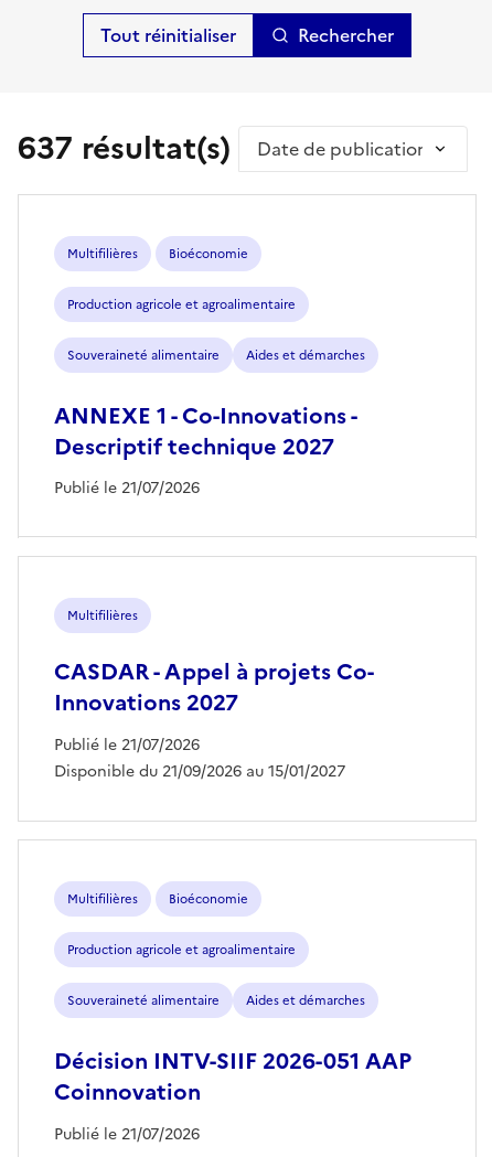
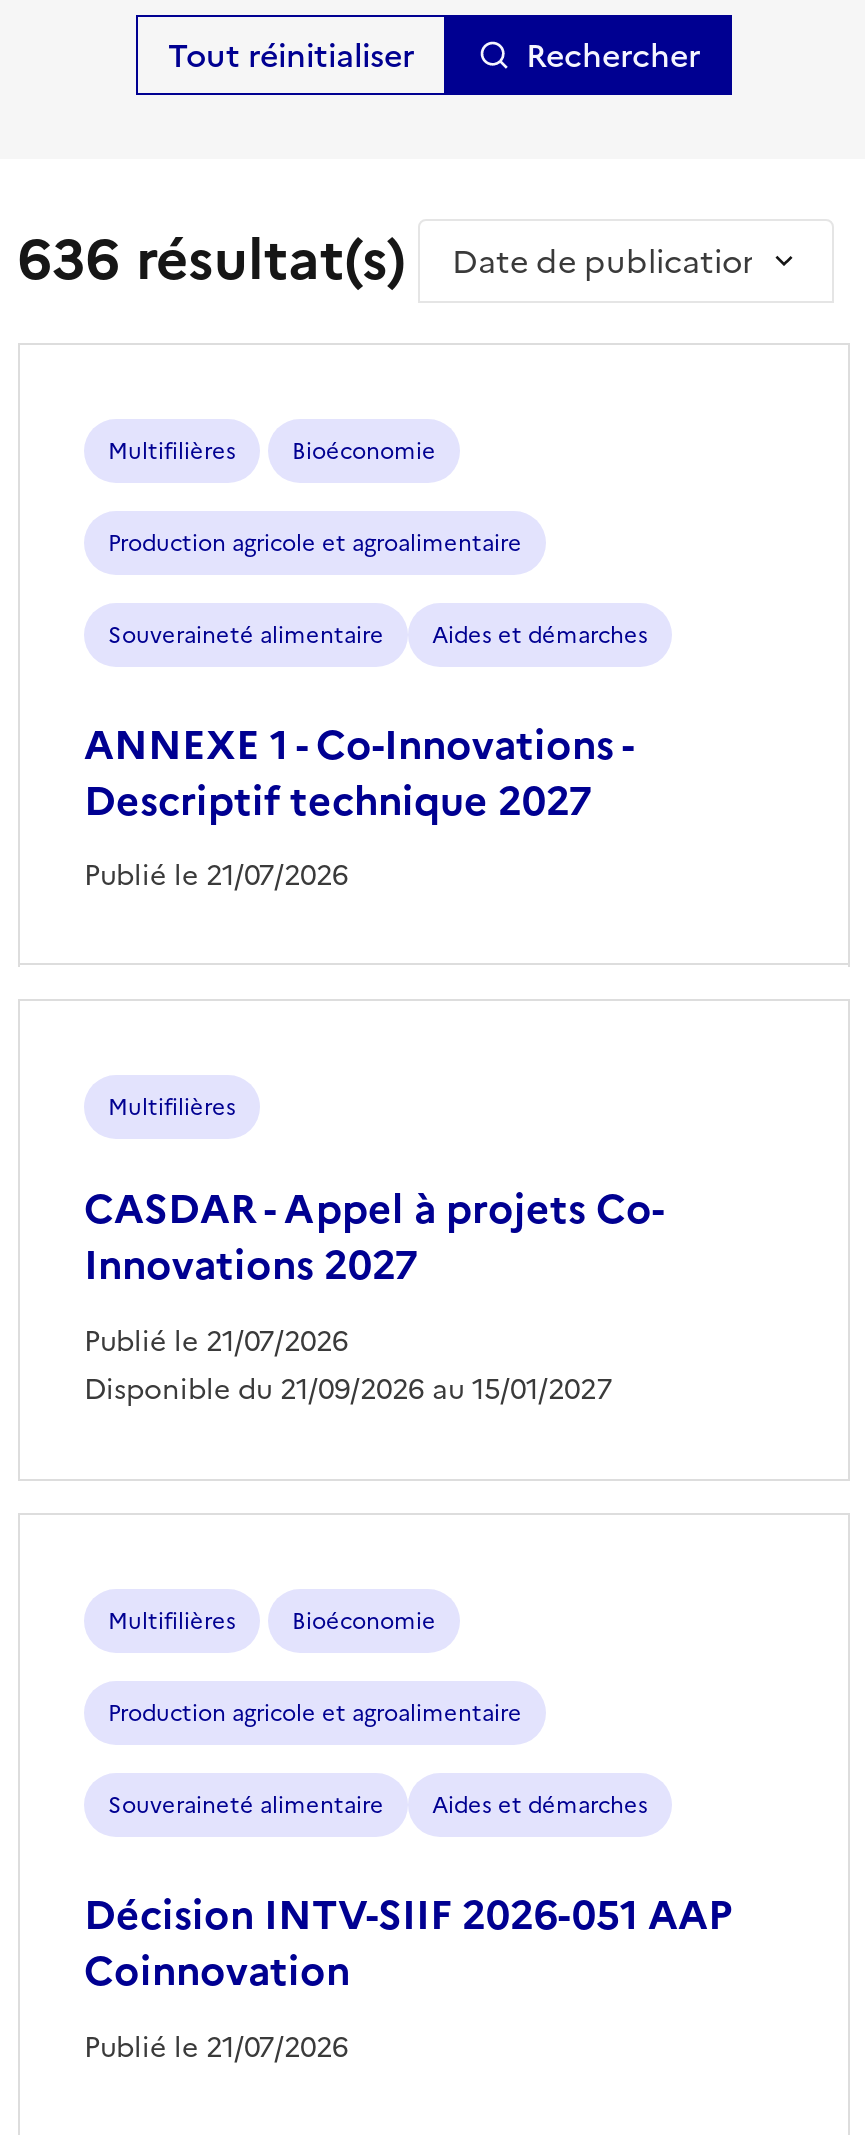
[18,124,231,170] 637 résultat(s) -> [18,216,406,300] 636 résultat(s)

